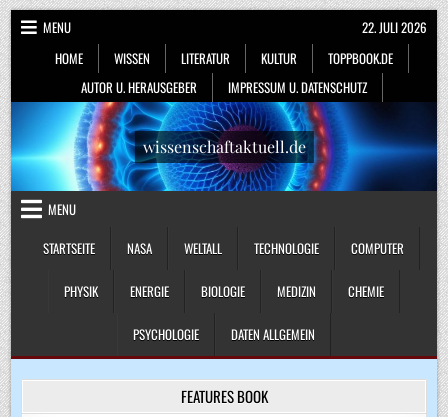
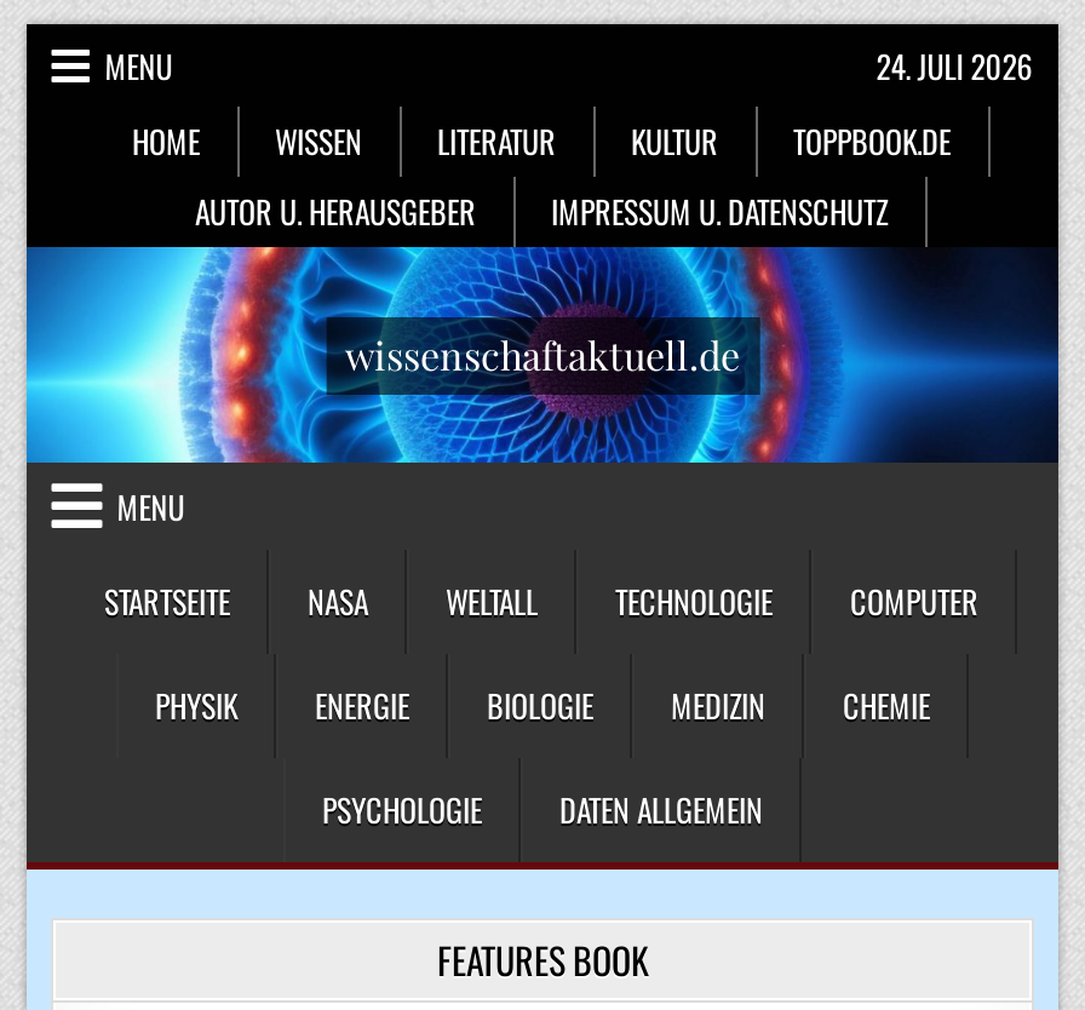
[362,17,427,37] 22. JULI 2026 -> [876,41,1034,90] 24. JULI 2026

